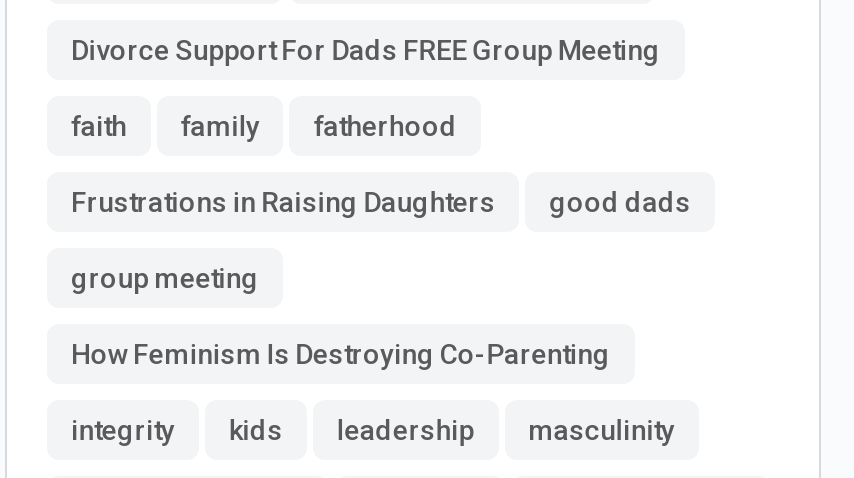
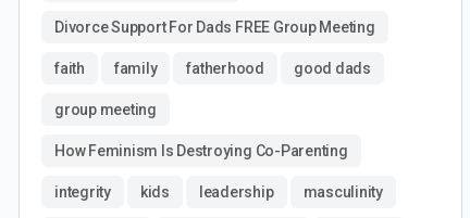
[71,186,495,218] Frustrations in Raising Daughters -> none

